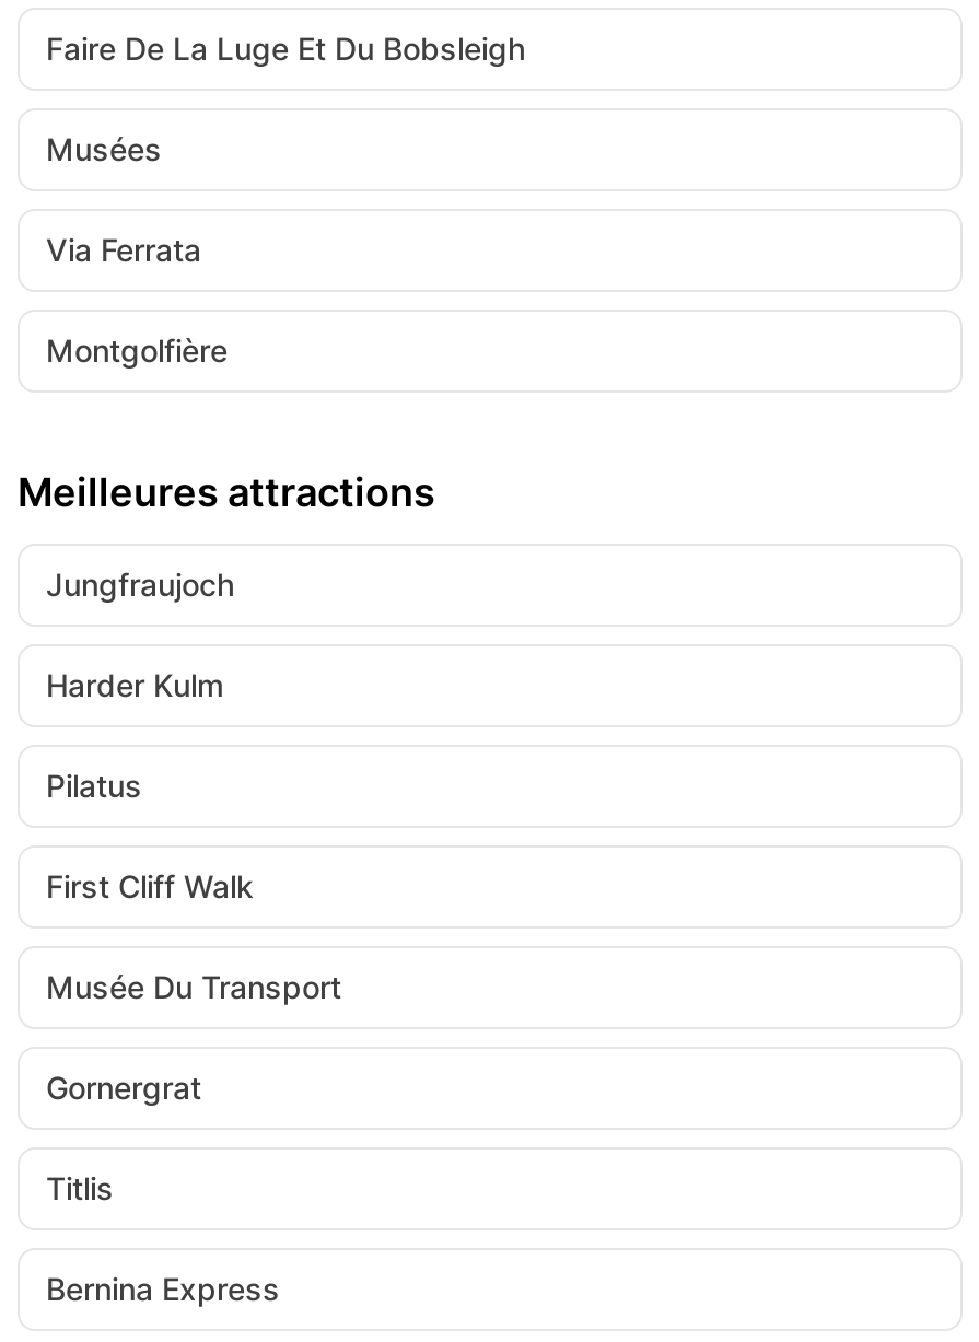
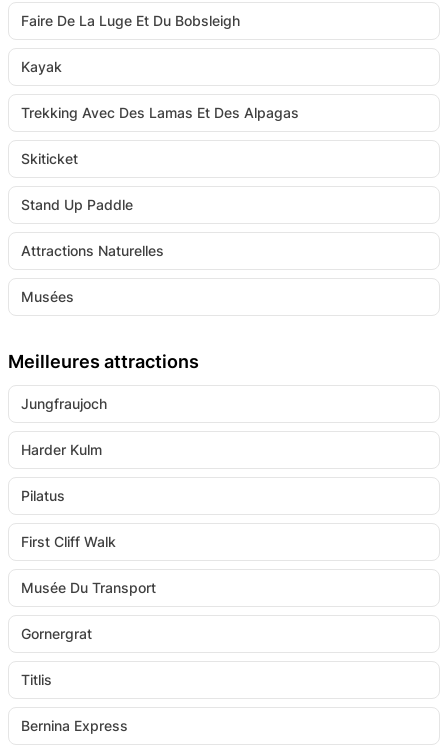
none -> [21,58,299,259] Kayak | Trekking Avec Des Lamas Et Des Alpagas | Skiticket | Stand Up Paddle | Attractions Naturelles
moved [46,130,162,167] -> [21,288,74,305]: Musées
[46,231,228,369] Via Ferrata | Montgolfière -> none

